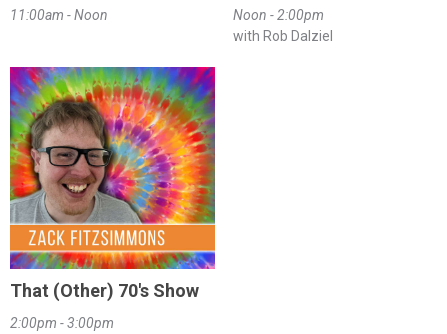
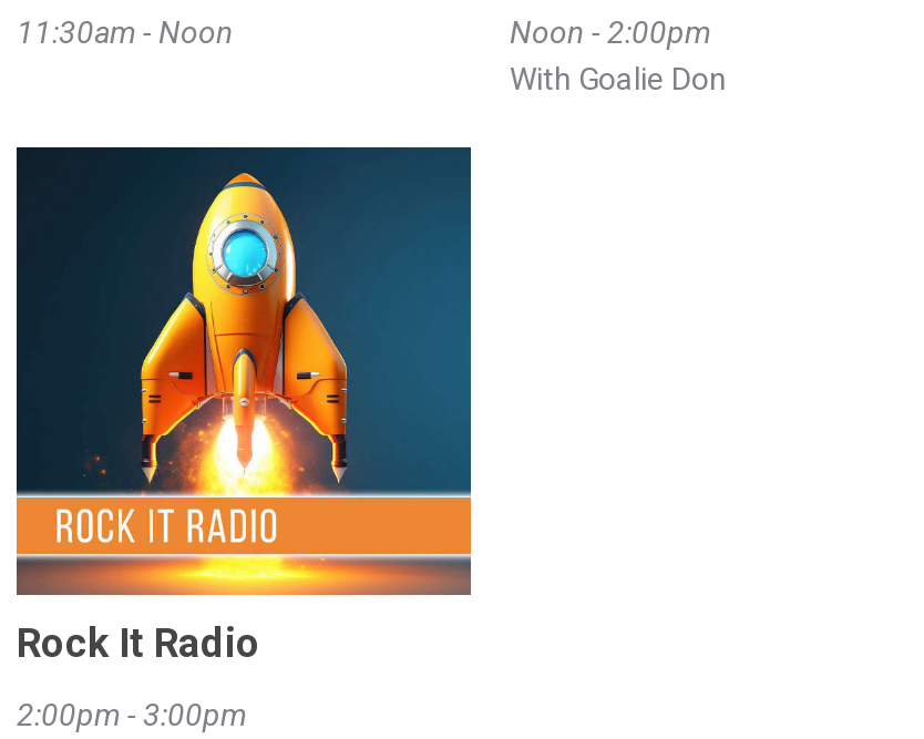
[10,7,108,23] 11:00am - Noon -> [17,15,234,51] 11:30am - Noon
[232,28,332,44] with Rob Dalziel -> [510,62,727,97] With Goalie Don
[9,66,216,301] [image] | That (Other) 70's Show -> [14,145,473,666] [image] | Rock It Radio

